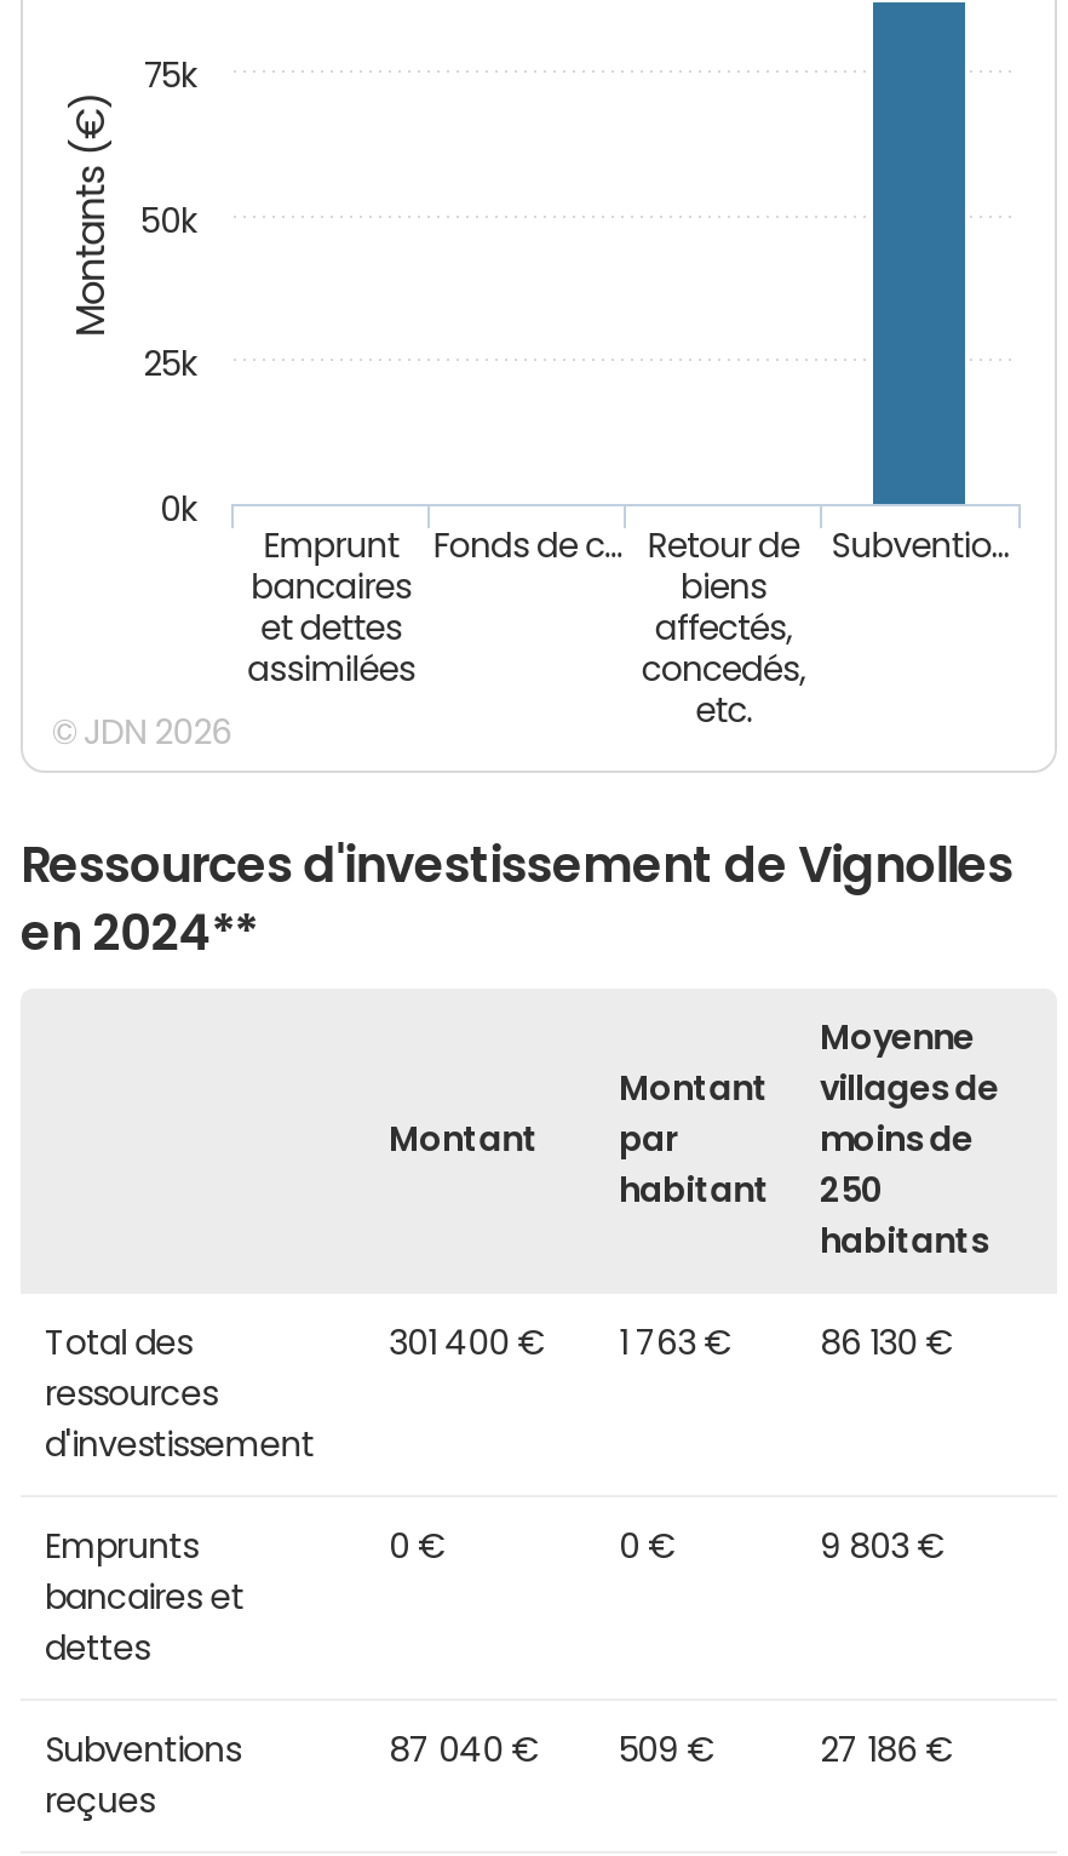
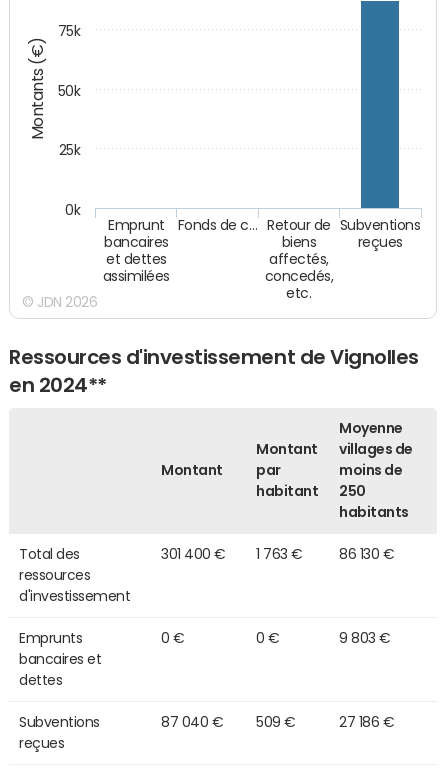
[831,529,1009,563] Subventio… -> [340,218,421,251] Subventions | reçues

